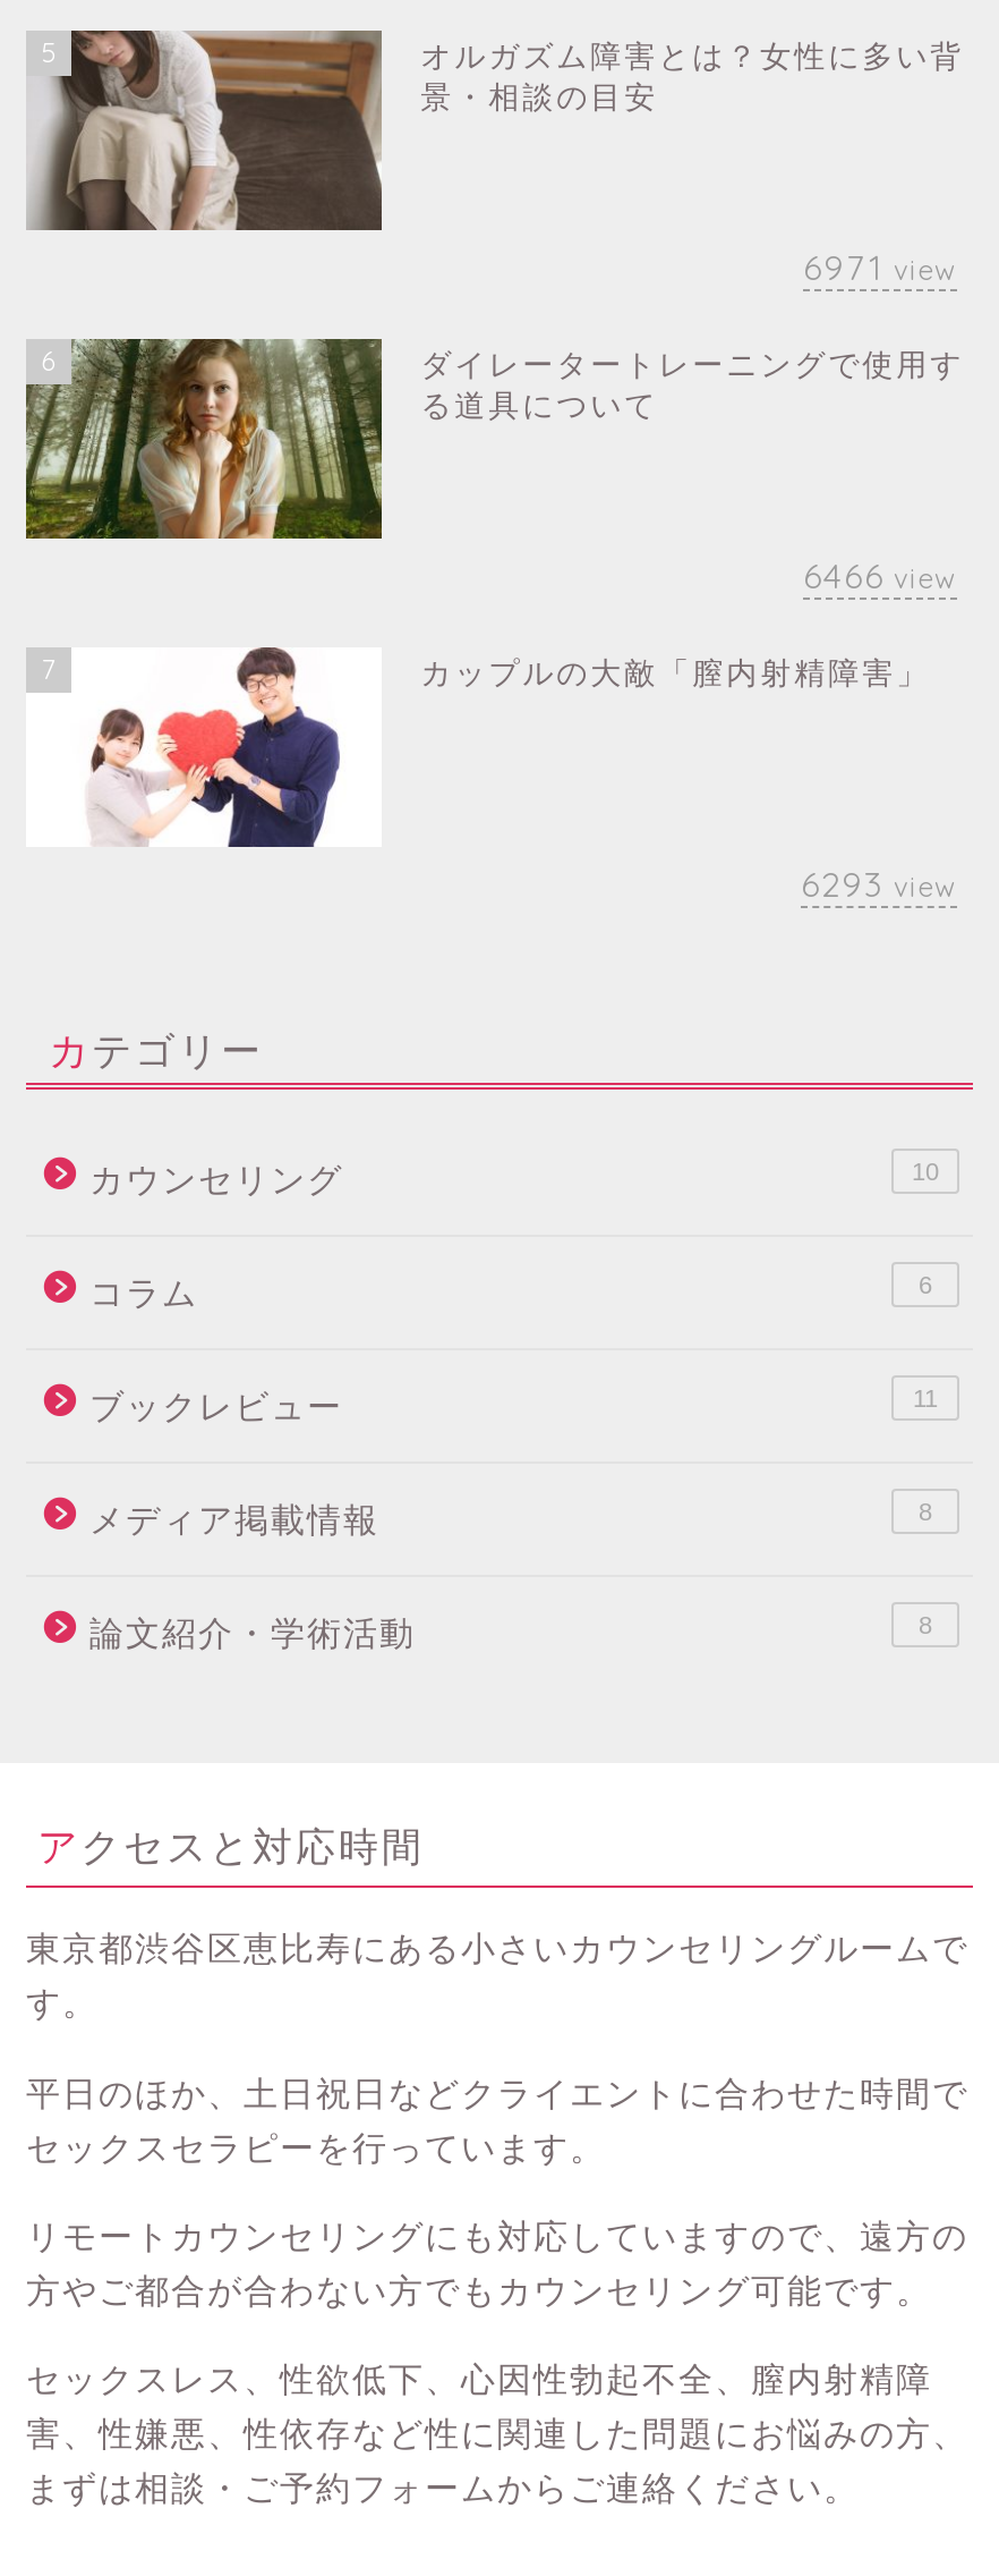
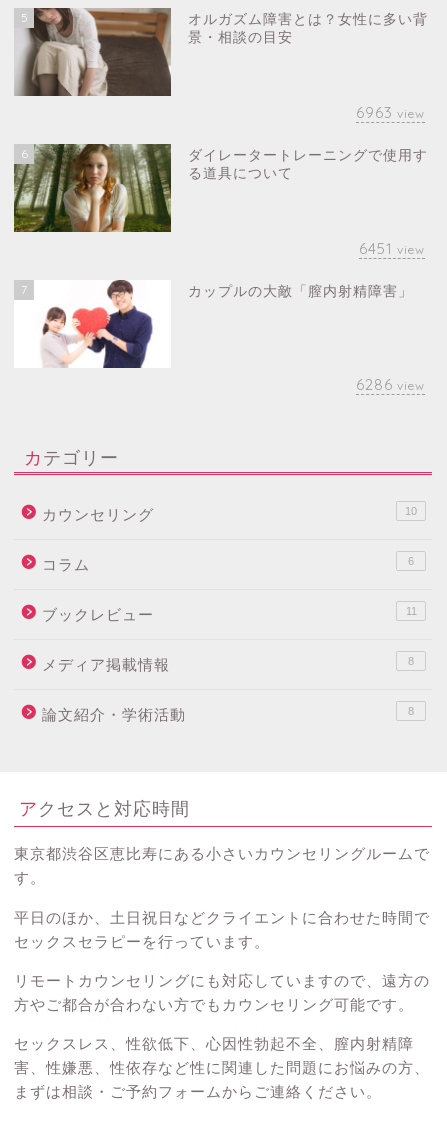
[803,246,957,289] 6971 view -> [356,103,425,122] 6963 view
[803,555,957,598] 6466 view -> [359,239,425,258] 6451 view
[801,864,957,907] 6293 view -> [356,375,425,394] 6286 view

